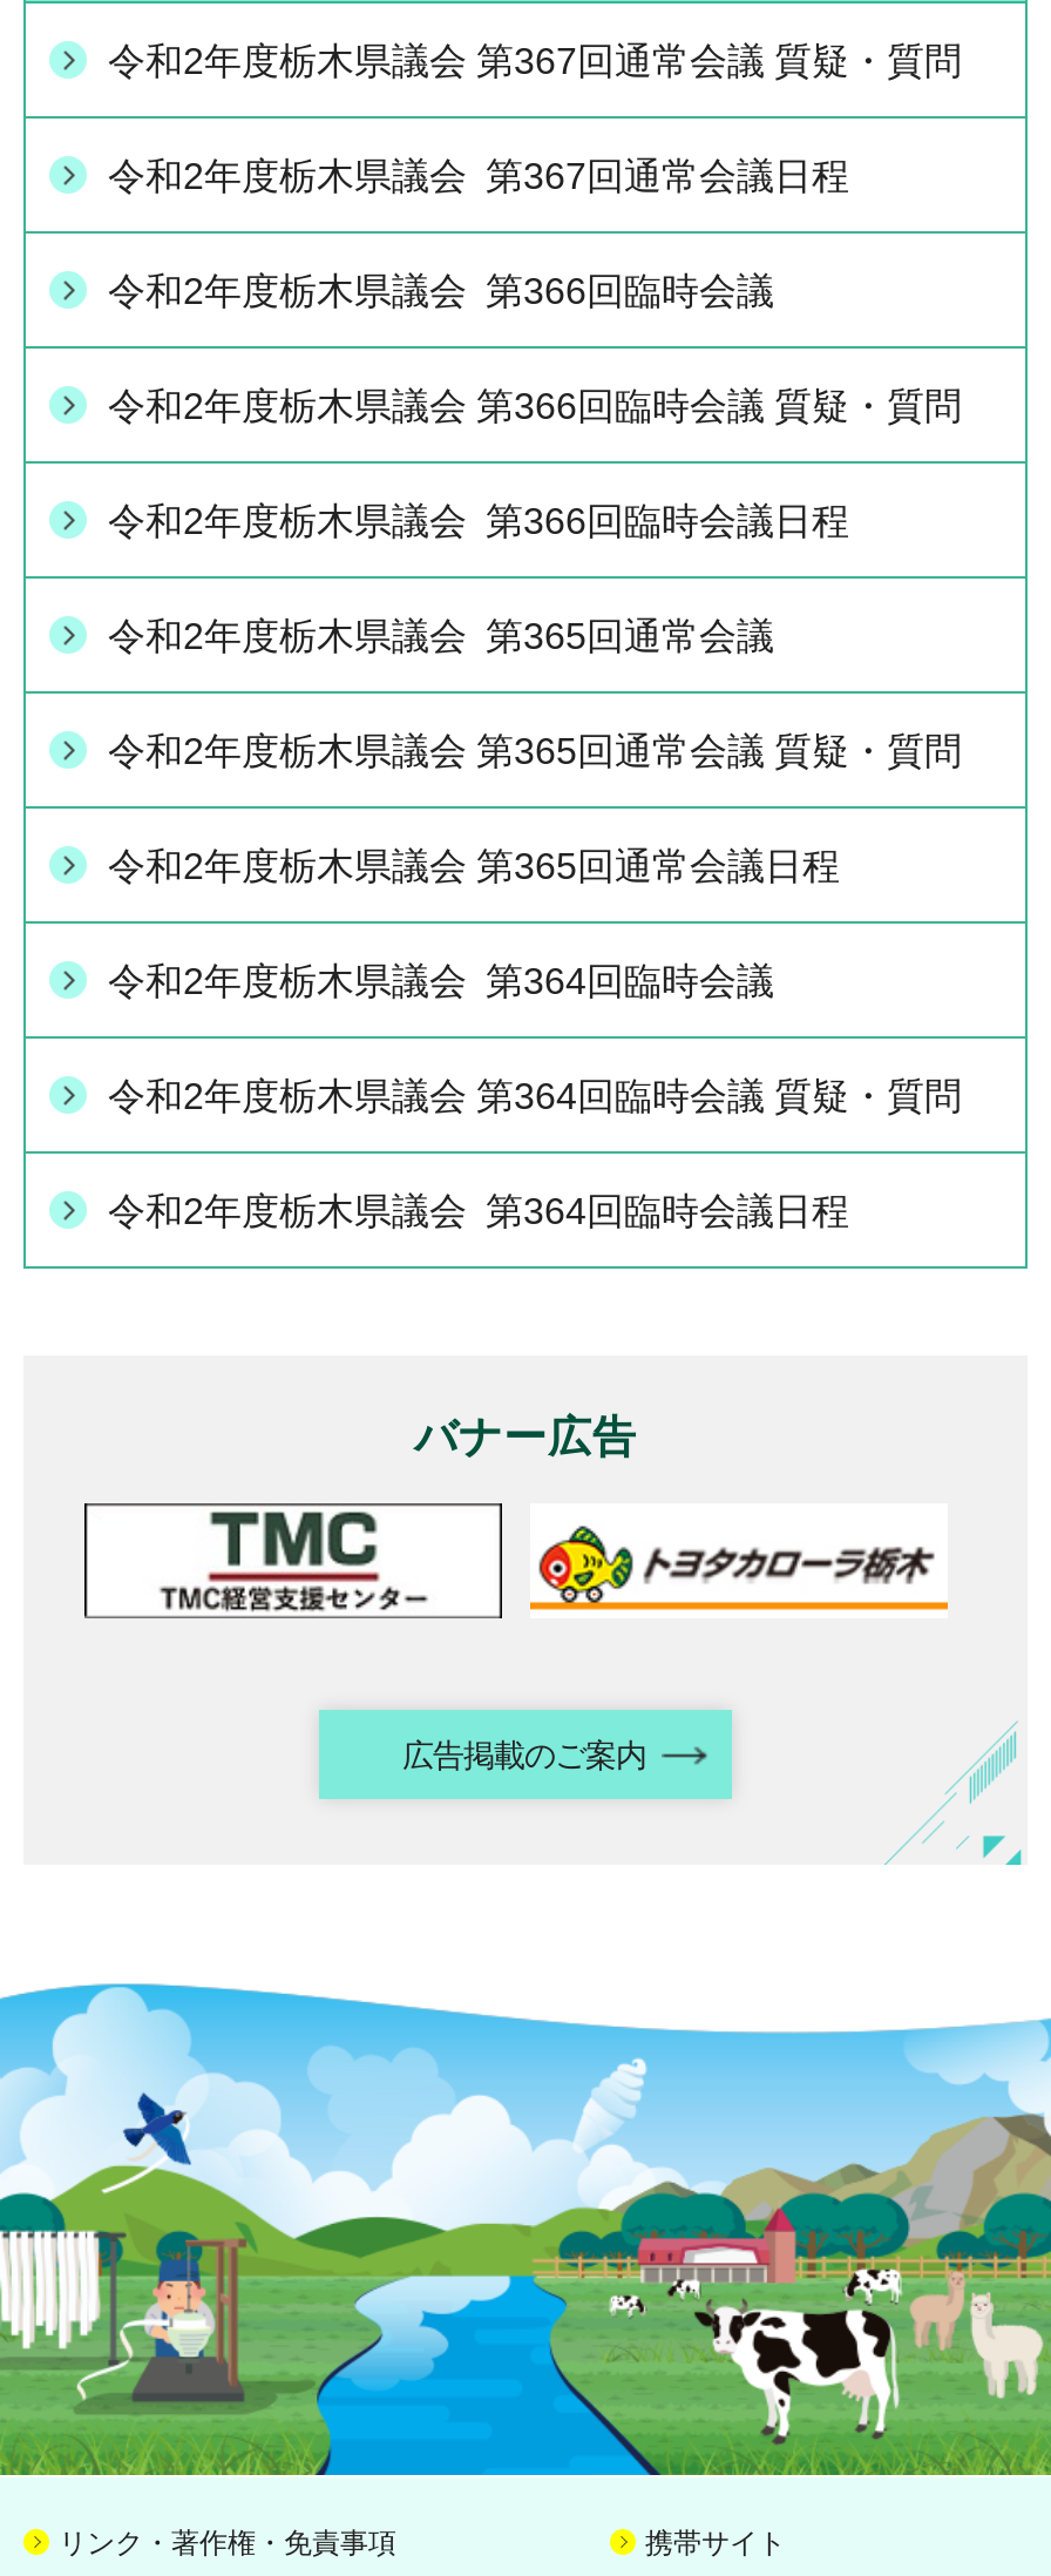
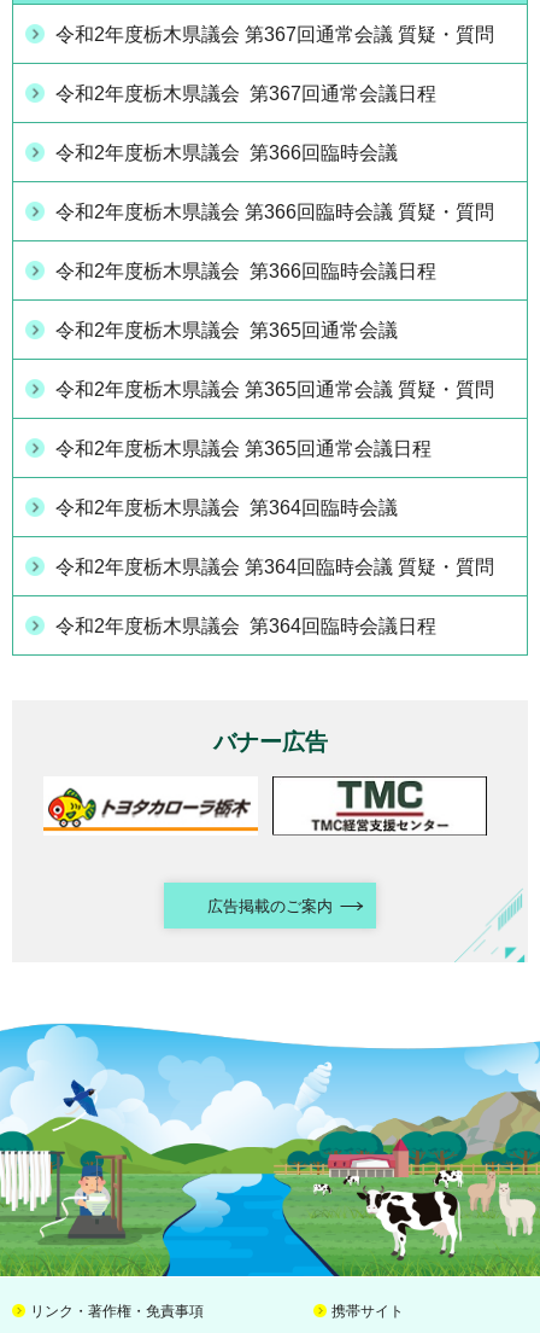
[82,1501,504,1621] [image] -> [42,776,259,836] [image]
[528,1503,950,1618] [image] -> [271,775,488,837] [image]

